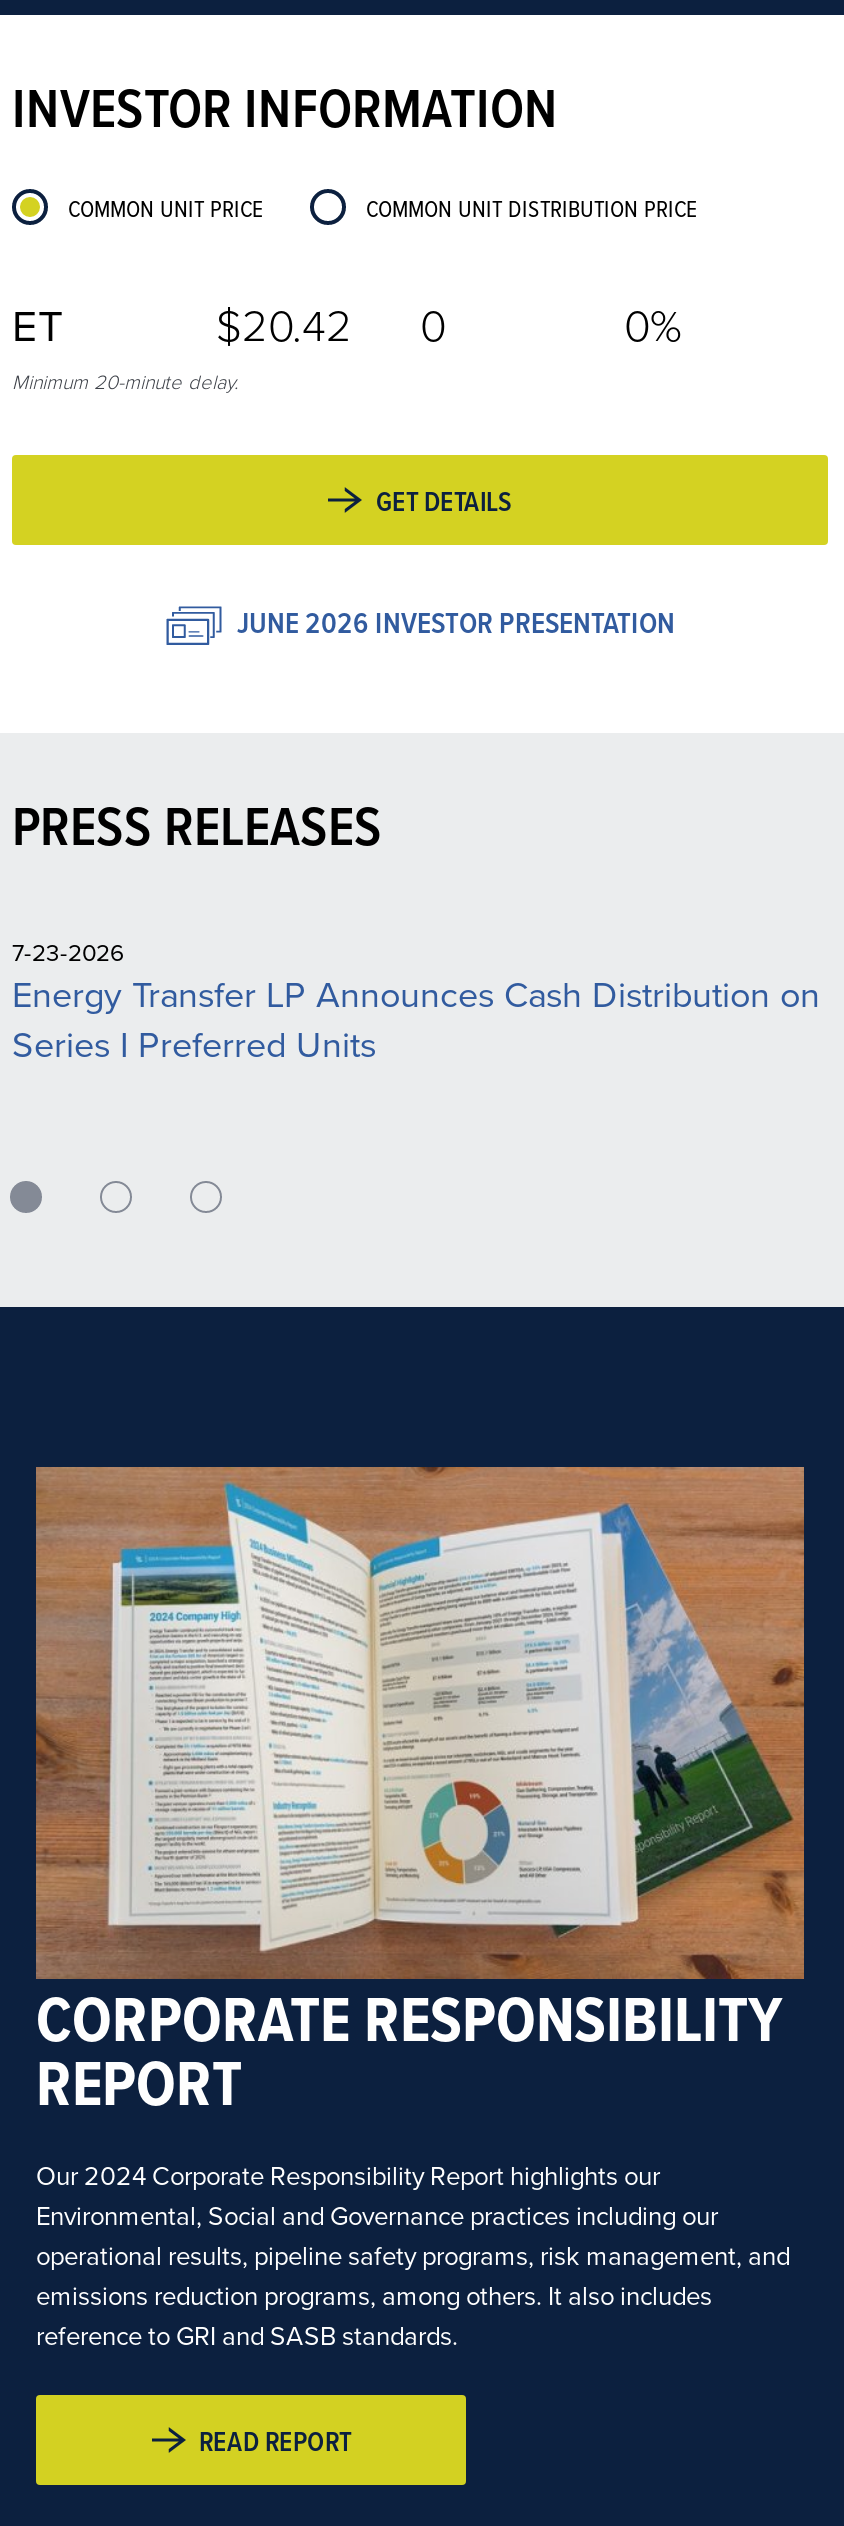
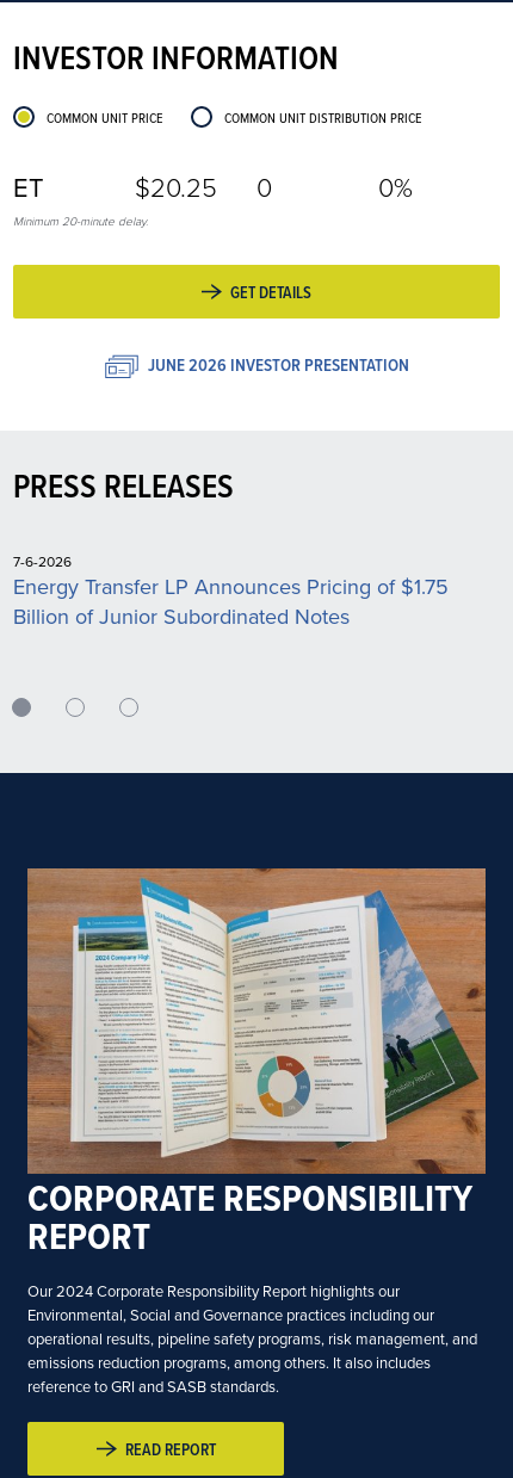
[216,293,446,355] $20.42 0 -> [135,168,272,205] $20.25 0
[12,935,820,1069] 7-23-2026 | Energy Transfer LP Announces Cash Distribution on | Series I Preferred Units -> [13,551,449,631] 7-6-2026 | Energy Transfer LP Announces Pricing of $1.75 | Billion of Junior Subordinated Notes

